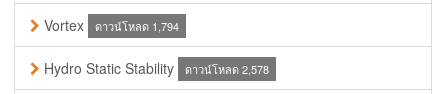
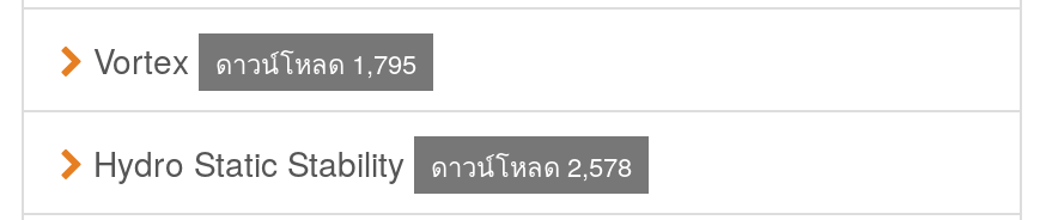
[95,18,179,34] ดาวน์โหลด 1,794 -> [215,43,416,81] ดาวน์โหลด 1,795

